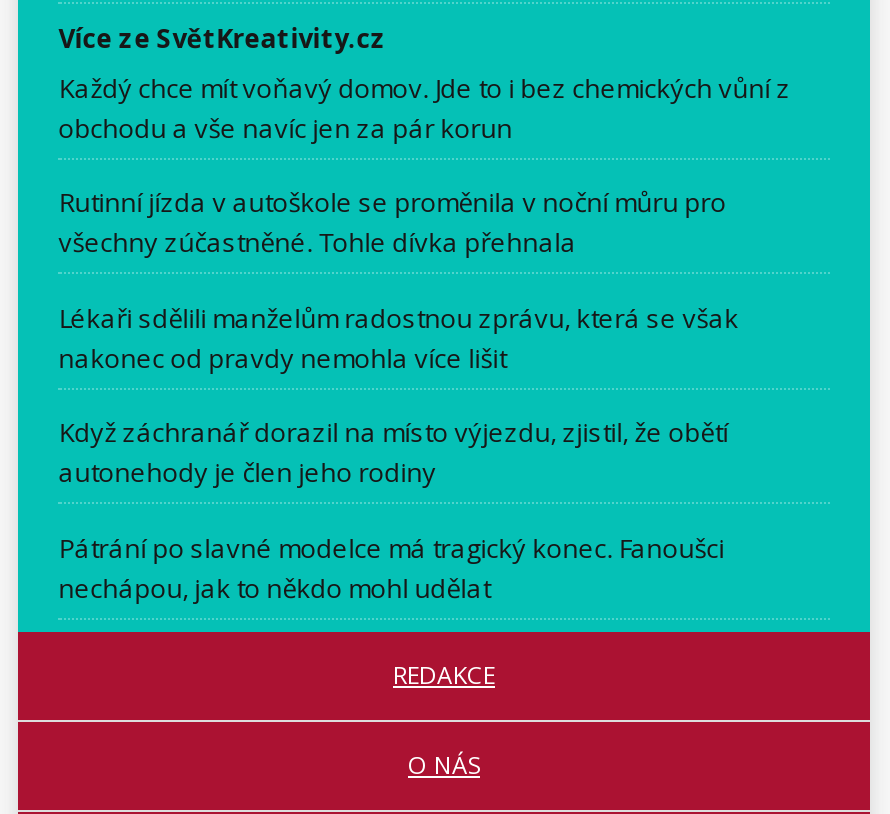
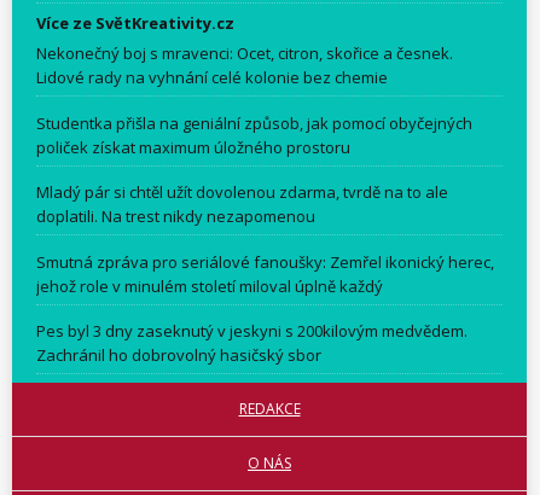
[58,70,790,146] Každý chce mít voňavý domov. Jde to i bez chemických vůní z | obchodu a vše navíc jen za pár korun -> [36,43,453,88] Nekonečný boj s mravenci: Ocet, citron, skořice a česnek. | Lidové rady na vyhnání celé kolonie bez chemie
[58,185,726,261] Rutinní jízda v autoškole se proměnila v noční můru pro | všechny zúčastněné. Tohle dívka přehnala -> [36,112,473,158] Studentka přišla na geniální způsob, jak pomocí obyčejných | poliček získat maximum úložného prostoru
[58,300,738,376] Lékaři sdělili manželům radostnou zprávu, která se však | nakonec od pravdy nemohla více lišit -> [36,181,448,227] Mladý pár si chtěl užít dovolenou zdarma, tvrdě na to ale | doplatili. Na trest nikdy nezapomenou
[58,415,728,491] Když záchranář dorazil na místo výjezdu, zjistil, že obětí | autonehody je člen jeho rodiny -> [36,251,494,297] Smutná zpráva pro seriálové fanoušky: Zemřel ikonický herec, | jehož role v minulém století miloval úplně každý
[58,530,724,606] Pátrání po slavné modelce má tragický konec. Fanoušci | nechápou, jak to někdo mohl udělat -> [36,320,468,366] Pes byl 3 dny zaseknutý v jeskyni s 200kilovým medvědem. | Zachránil ho dobrovolný hasičský sbor

